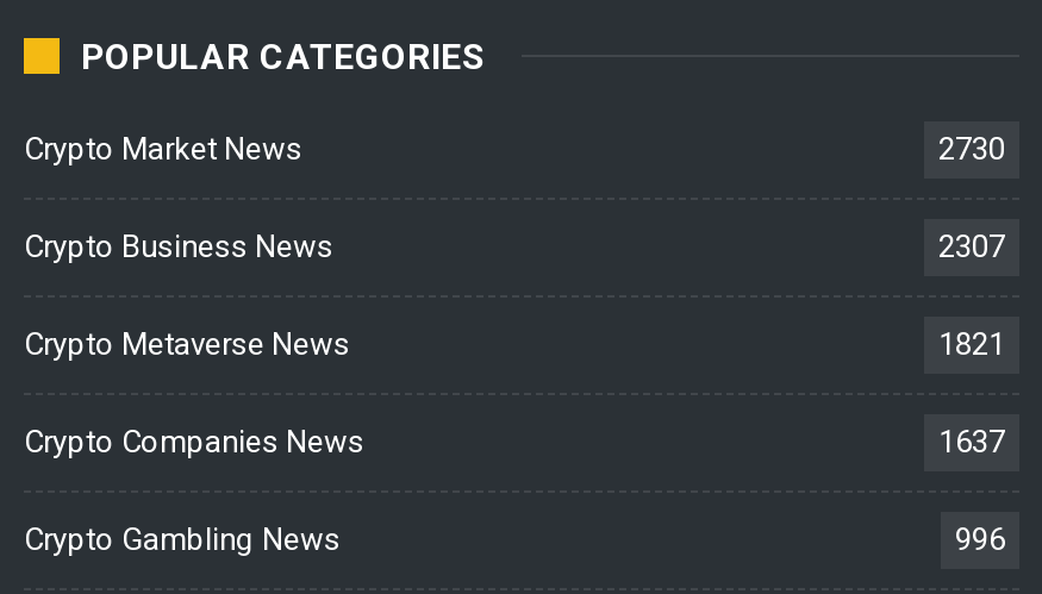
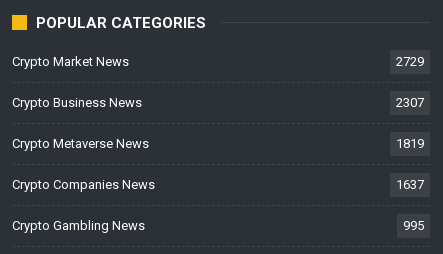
[938,132,1005,167] 2730 -> [396,54,424,69] 2729
[938,327,1005,363] 1821 -> [396,136,424,151] 1819
[955,522,1005,558] 996 -> [403,218,424,233] 995

